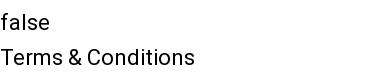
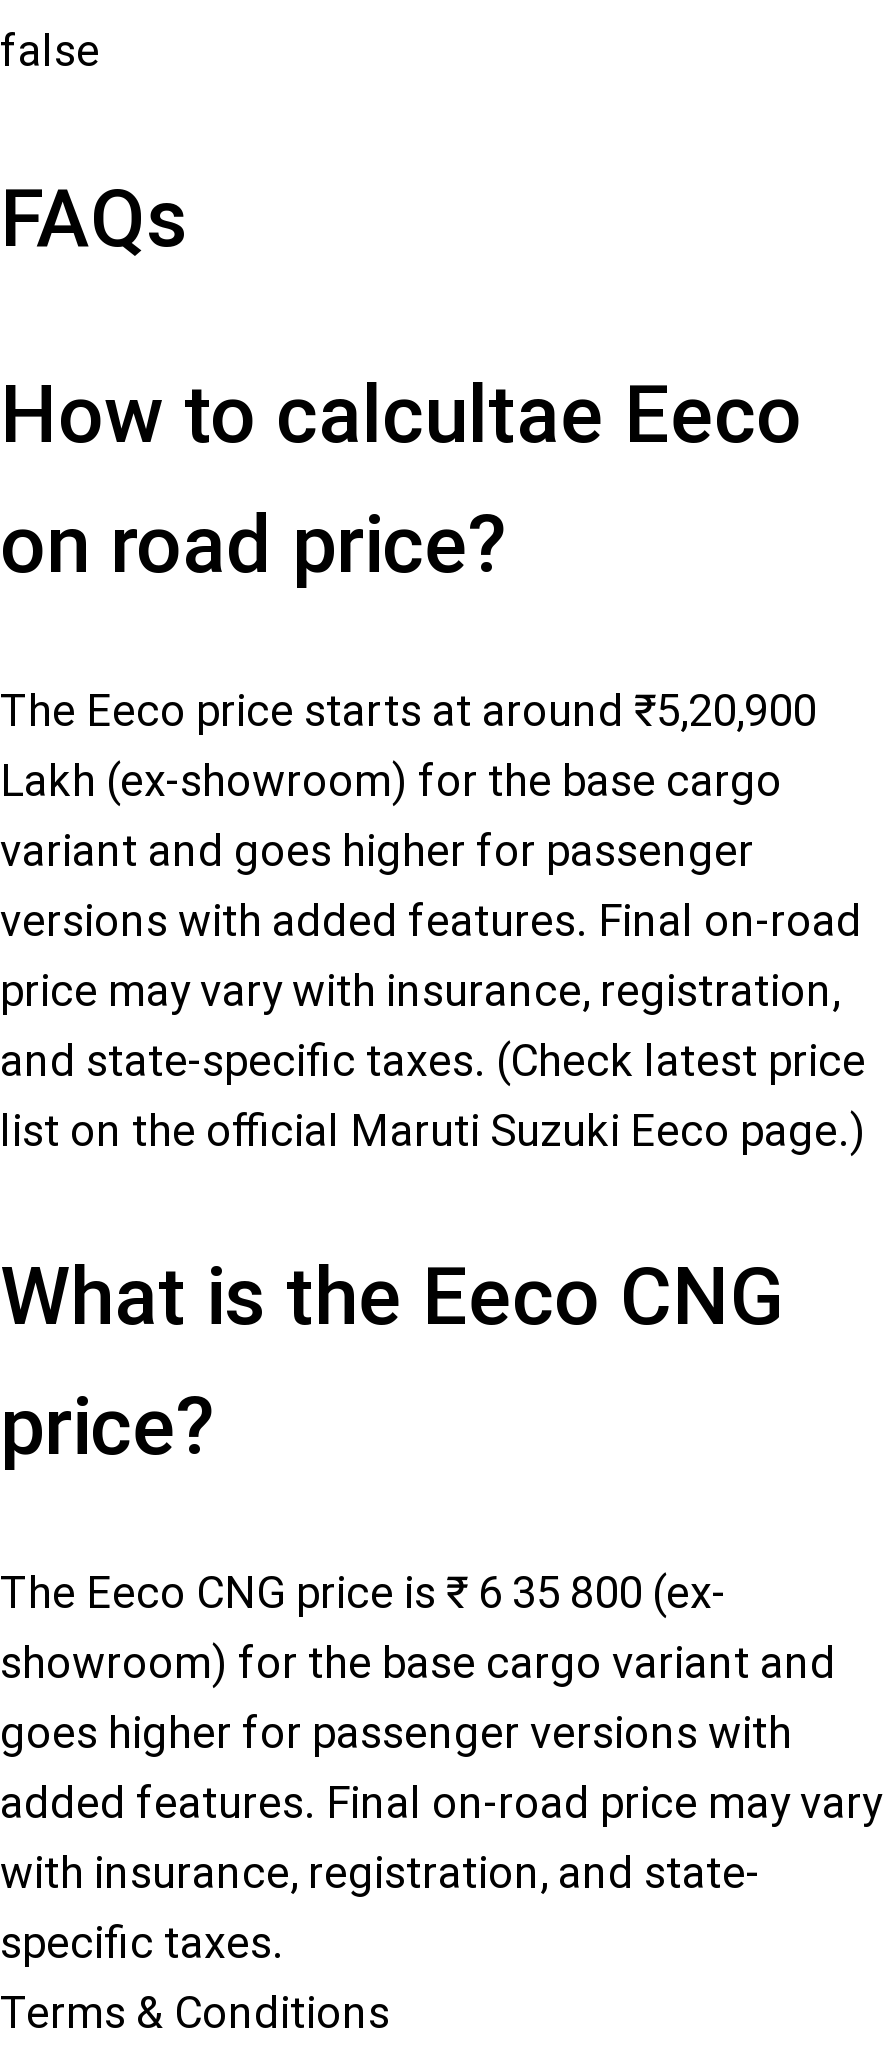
none -> [0,171,882,1969] FAQs | How to calcultae Eeco | on road price? | The Eeco price starts at around ₹5,20,900 | Lakh (ex-showroom) for the base cargo | variant and goes higher for passenger | versions with added features. Final on-road | price may vary with insurance, registration, | and state-specific taxes. (Check latest price | list on the official Maruti Suzuki Eeco page.) | What is the Eeco CNG | price? | The Eeco CNG price is ₹ 6 35 800 (ex- | showroom) for the base cargo variant and | goes higher for passenger versions with | added features. Final on-road price may vary | with insurance, registration, and state- | specific taxes.

